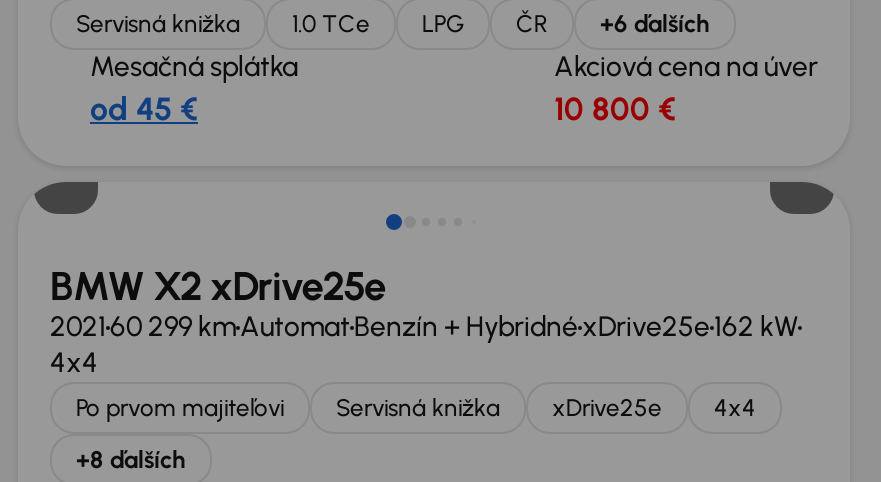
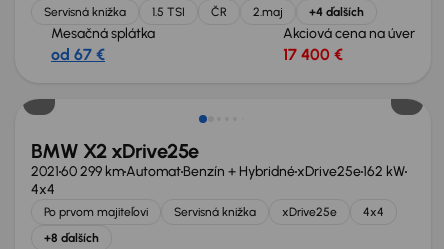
[292,10,464,38] 1.0 TCe | LPG -> [152,5,185,19] 1.5 TSI
[600,10,710,38] +6 ďalších -> [253,5,364,19] 2.maj | +4 ďalších
[90,90,198,128] od 45 € -> [51,45,105,64] od 67 €
[554,90,676,128] 10 800 € -> [283,45,343,64] 17 400 €

